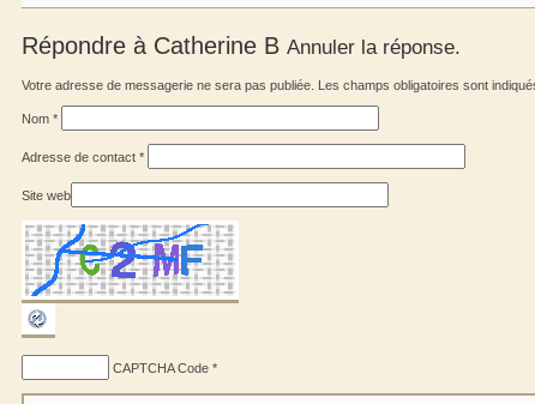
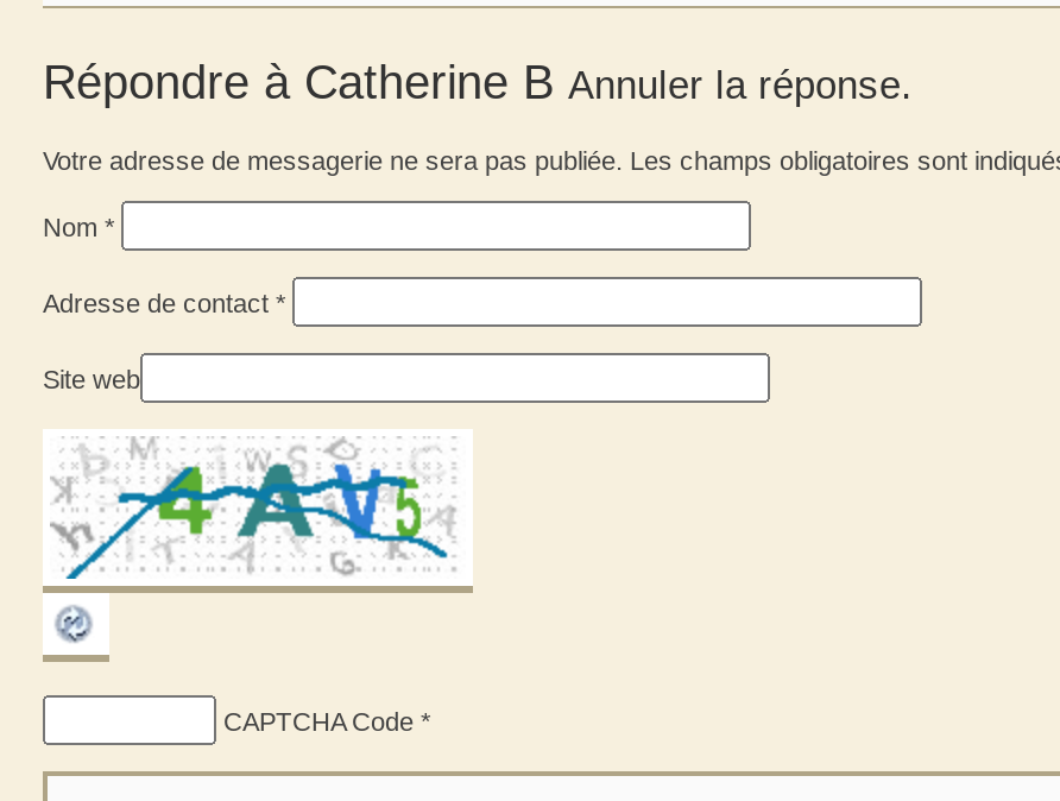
[24,223,234,297] [image] -> [52,436,461,581] [image]

